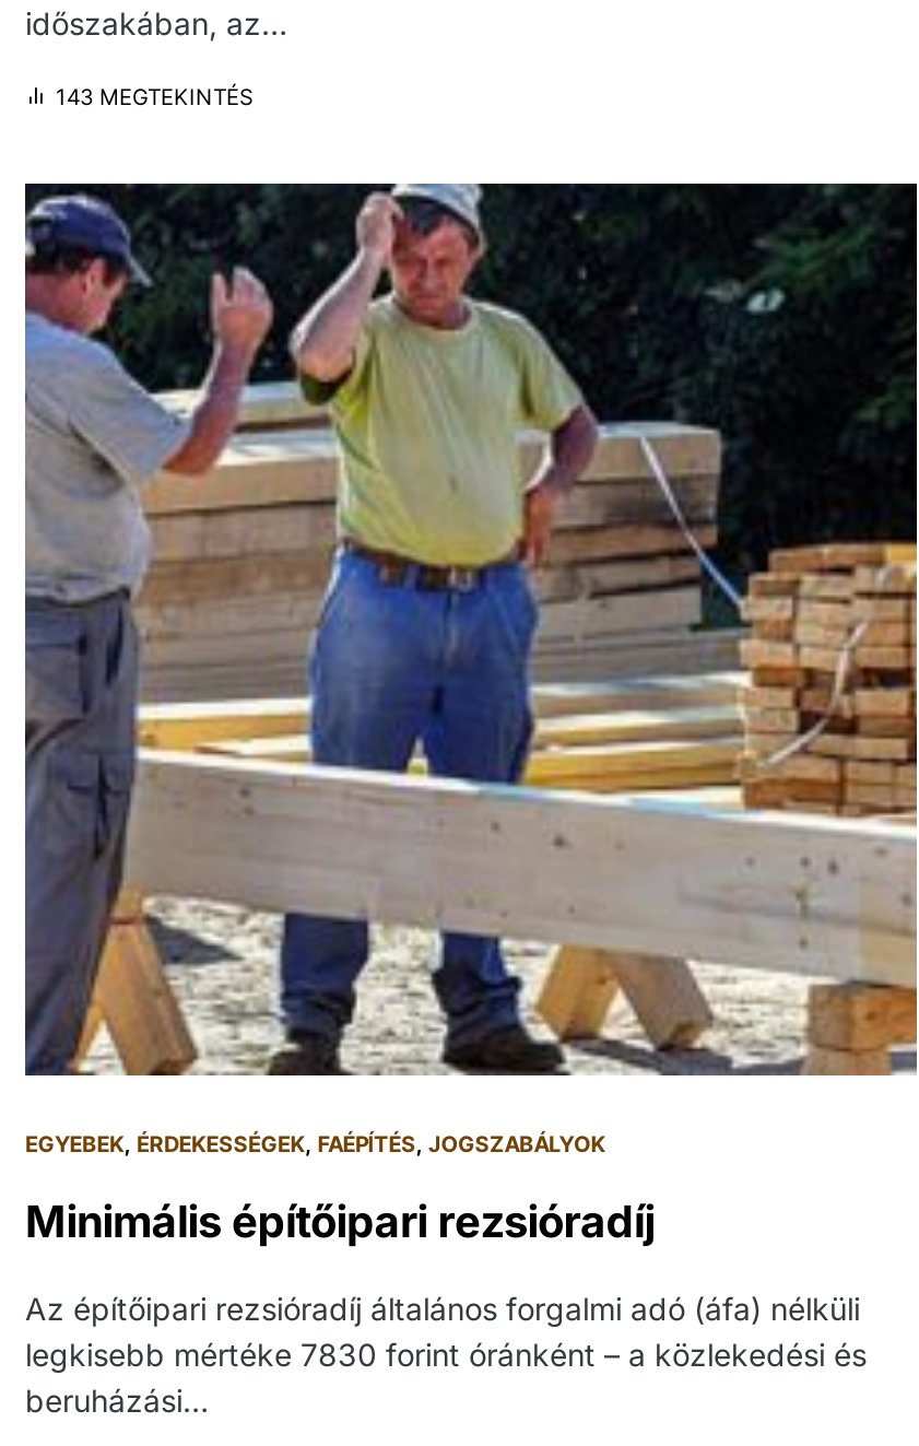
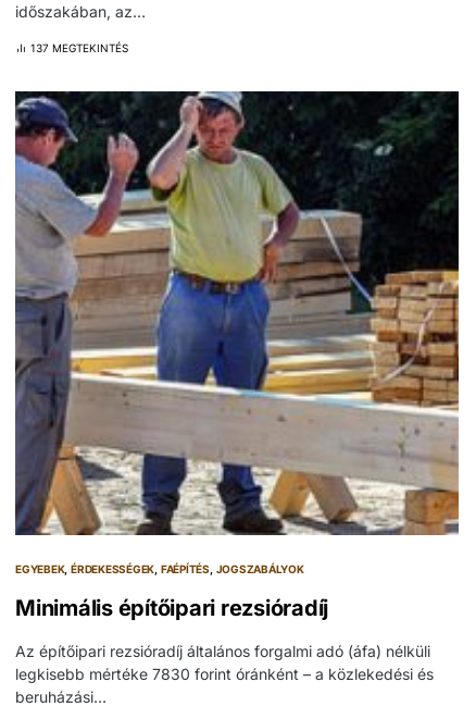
[56,84,252,110] 143 MEGTEKINTÉS -> [30,42,128,55] 137 MEGTEKINTÉS

